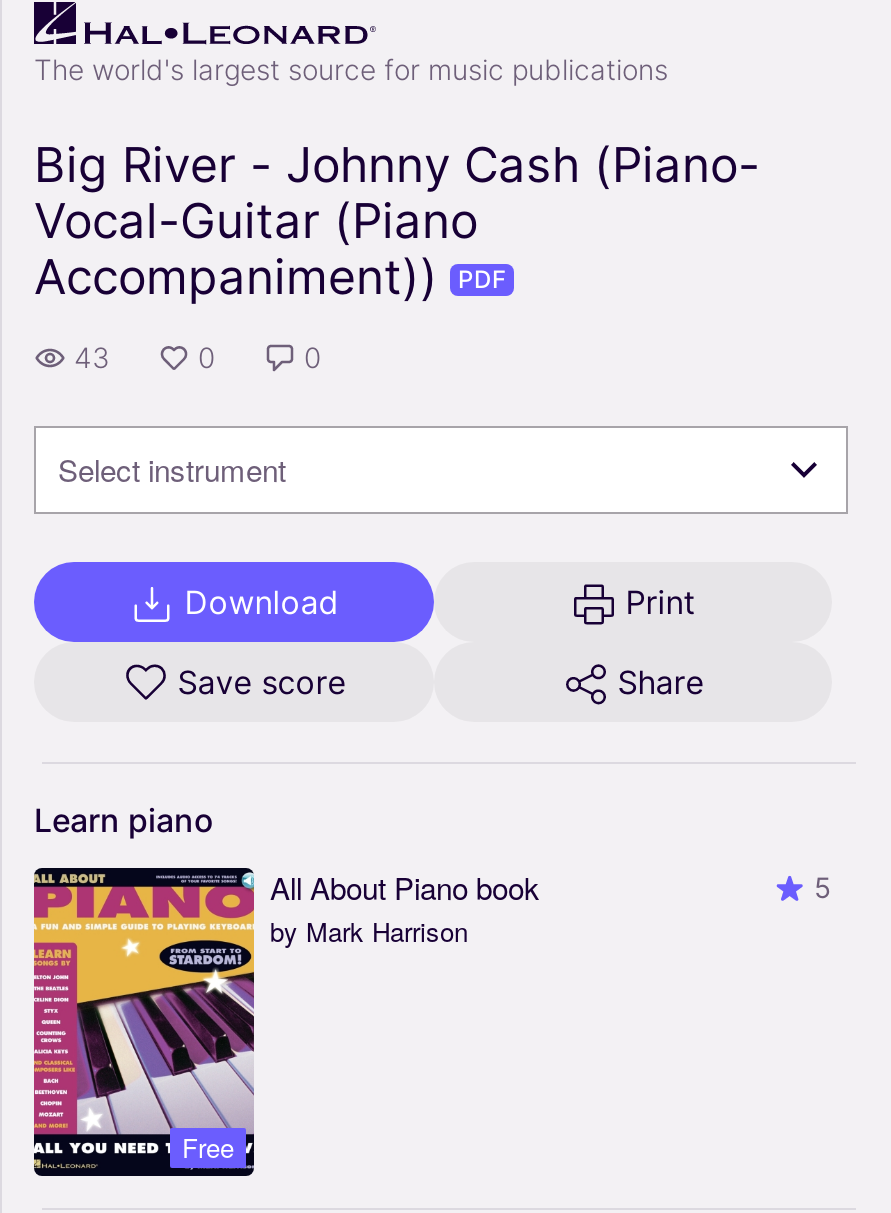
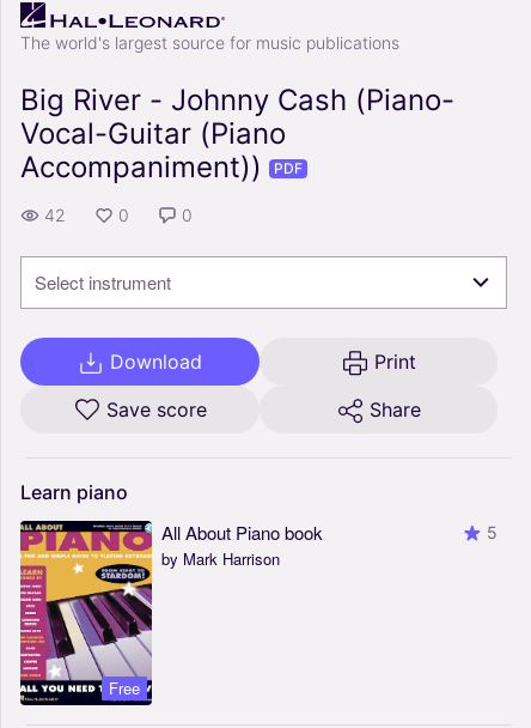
[74,341,110,375] 43 -> [44,205,66,225] 42

